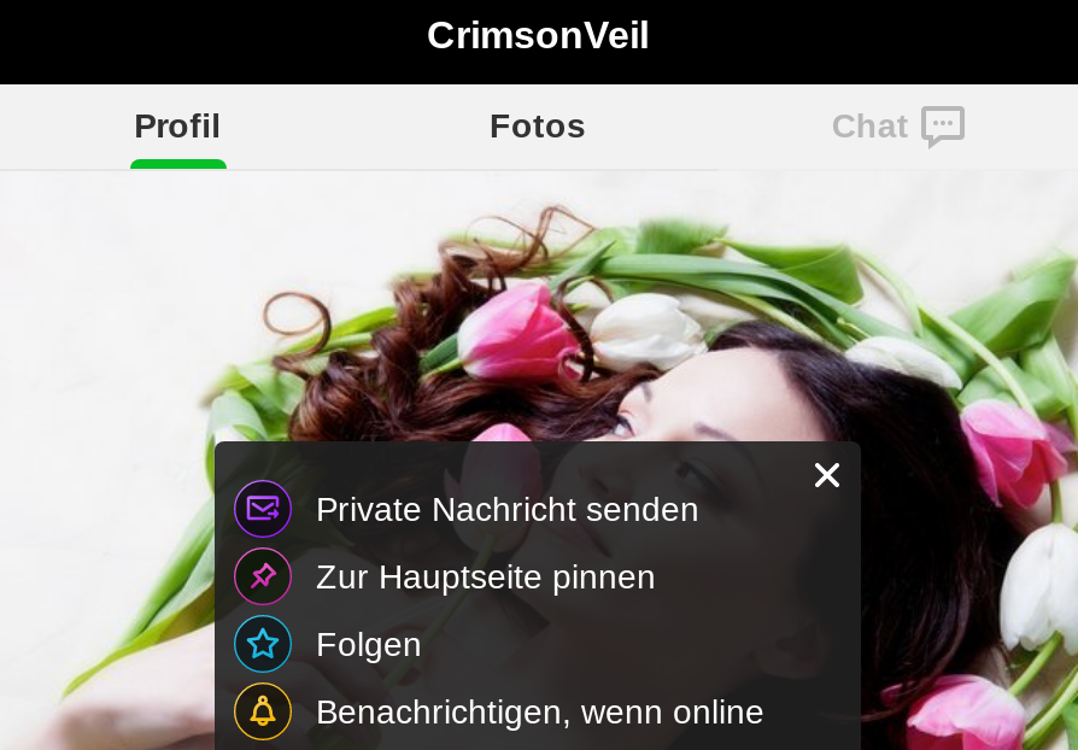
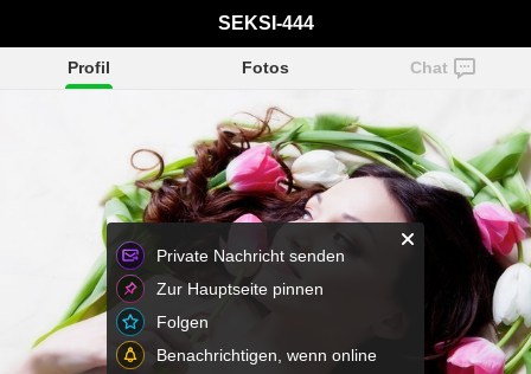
[427,14,649,55] CrimsonVeil -> [217,13,314,33] SEKSI-444

